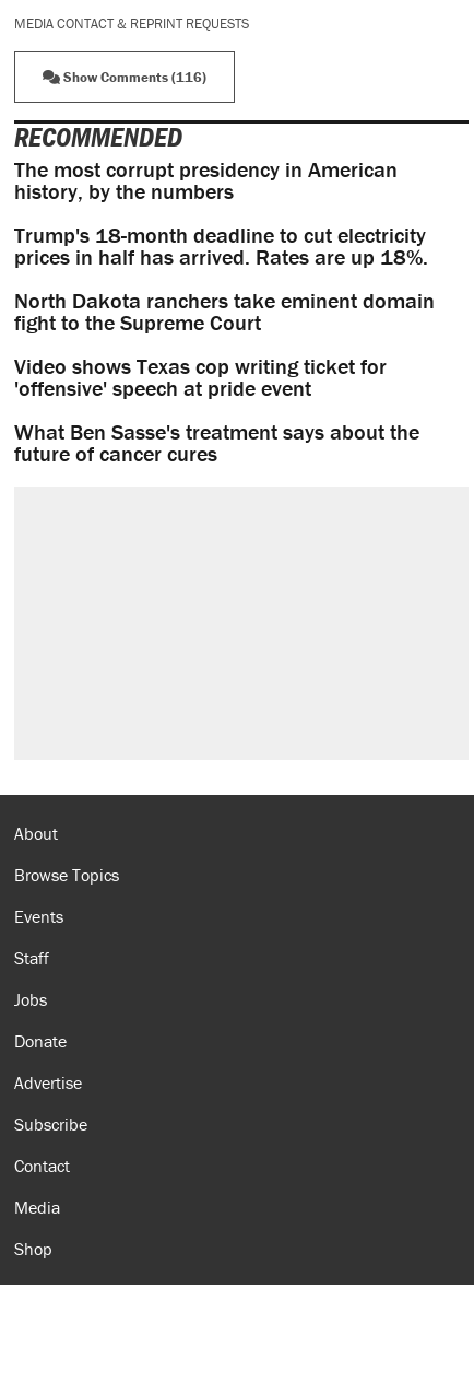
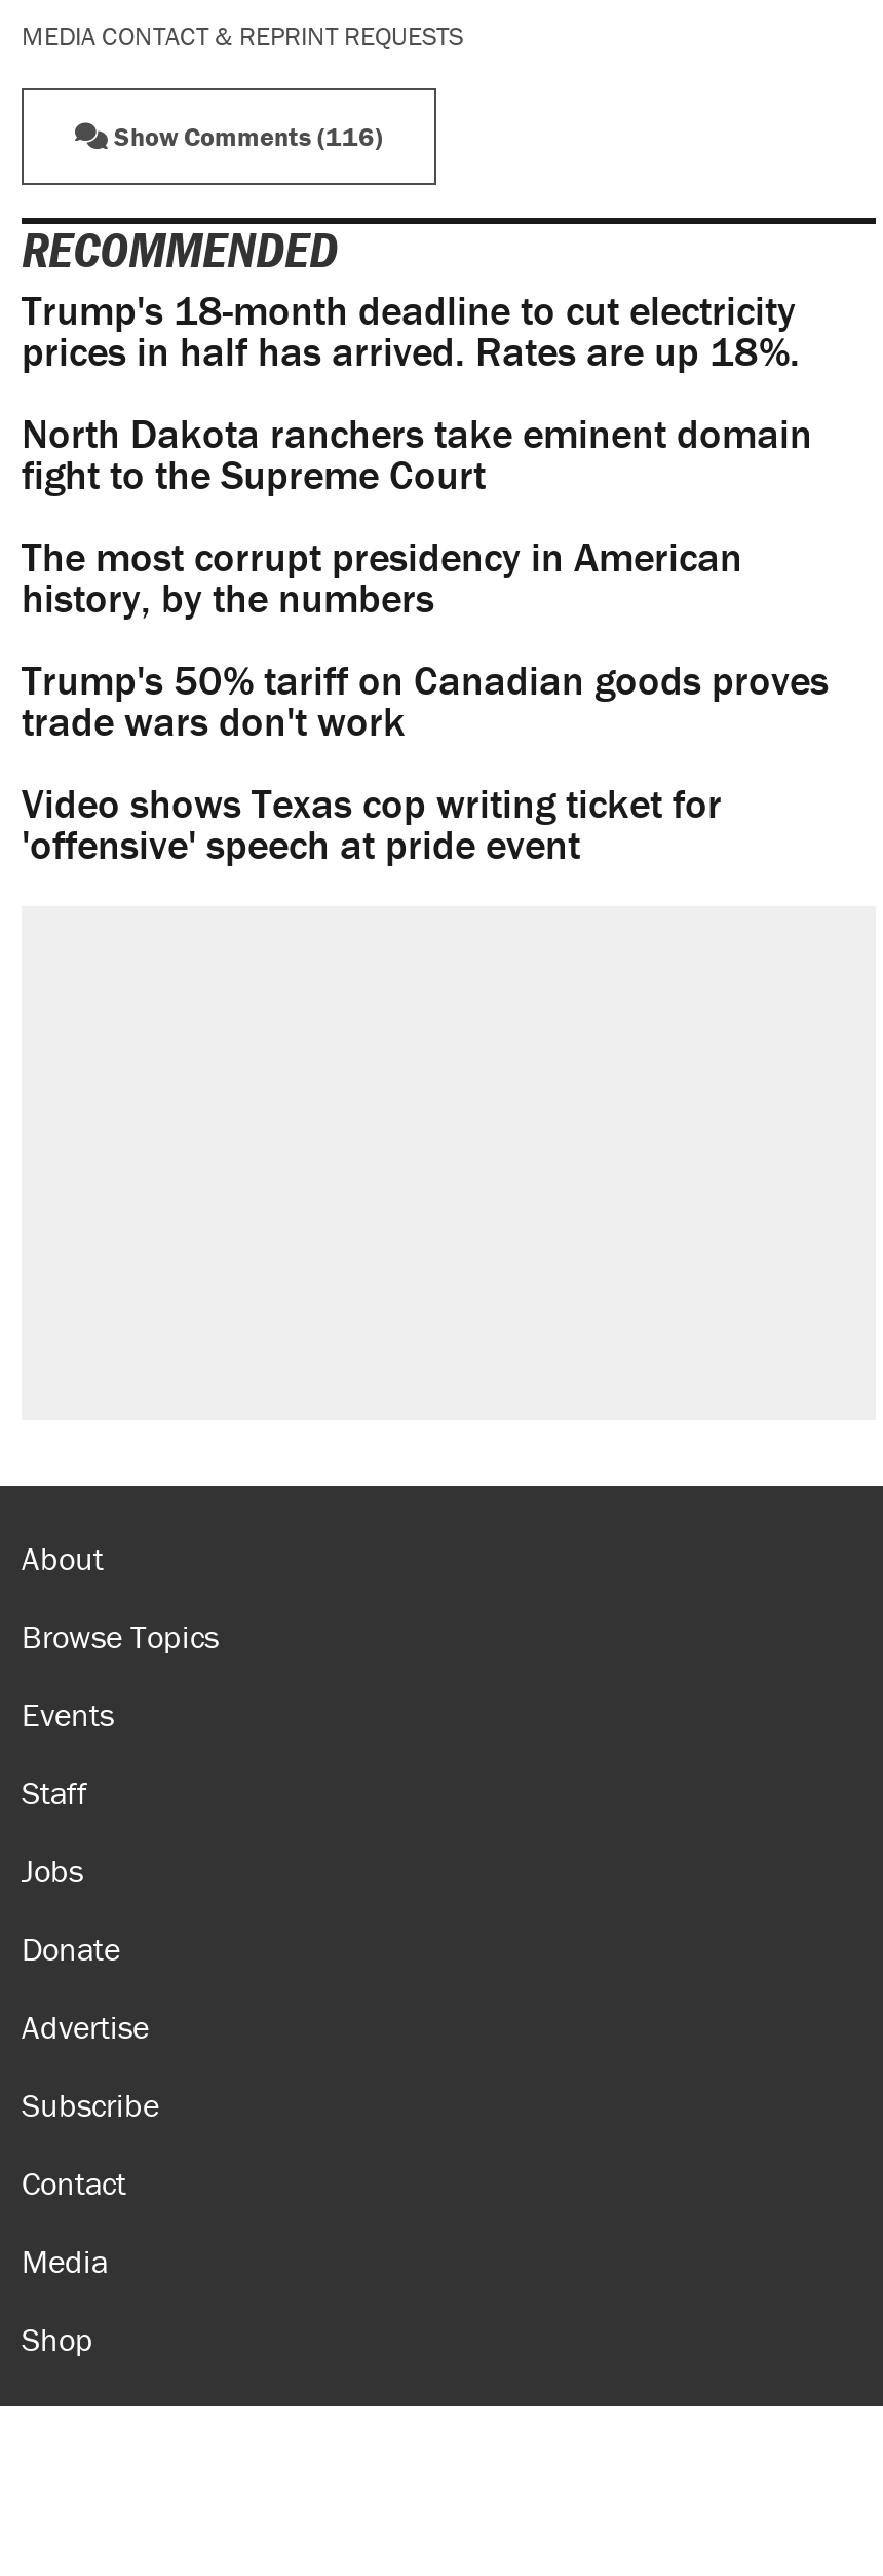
moved [14,156,398,205] -> [22,531,742,623]: The most corrupt presidency in American | history, by the numbers
moved [14,221,435,336] -> [22,284,812,500]: Trump's 18-month deadline to cut electricity | prices in half has arrived. Rates are up 18%. | North Dakota ranchers take eminent domain | fight to the Supreme Court
none -> [22,654,829,747] Trump's 50% tariff on Canadian goods proves | trade wars don't work
moved [14,352,387,402] -> [22,777,722,870]: Video shows Texas cop writing ticket for | 'offensive' speech at pride event
[14,418,419,467] What Ben Sasse's treatment says about the | future of cancer cures -> none

